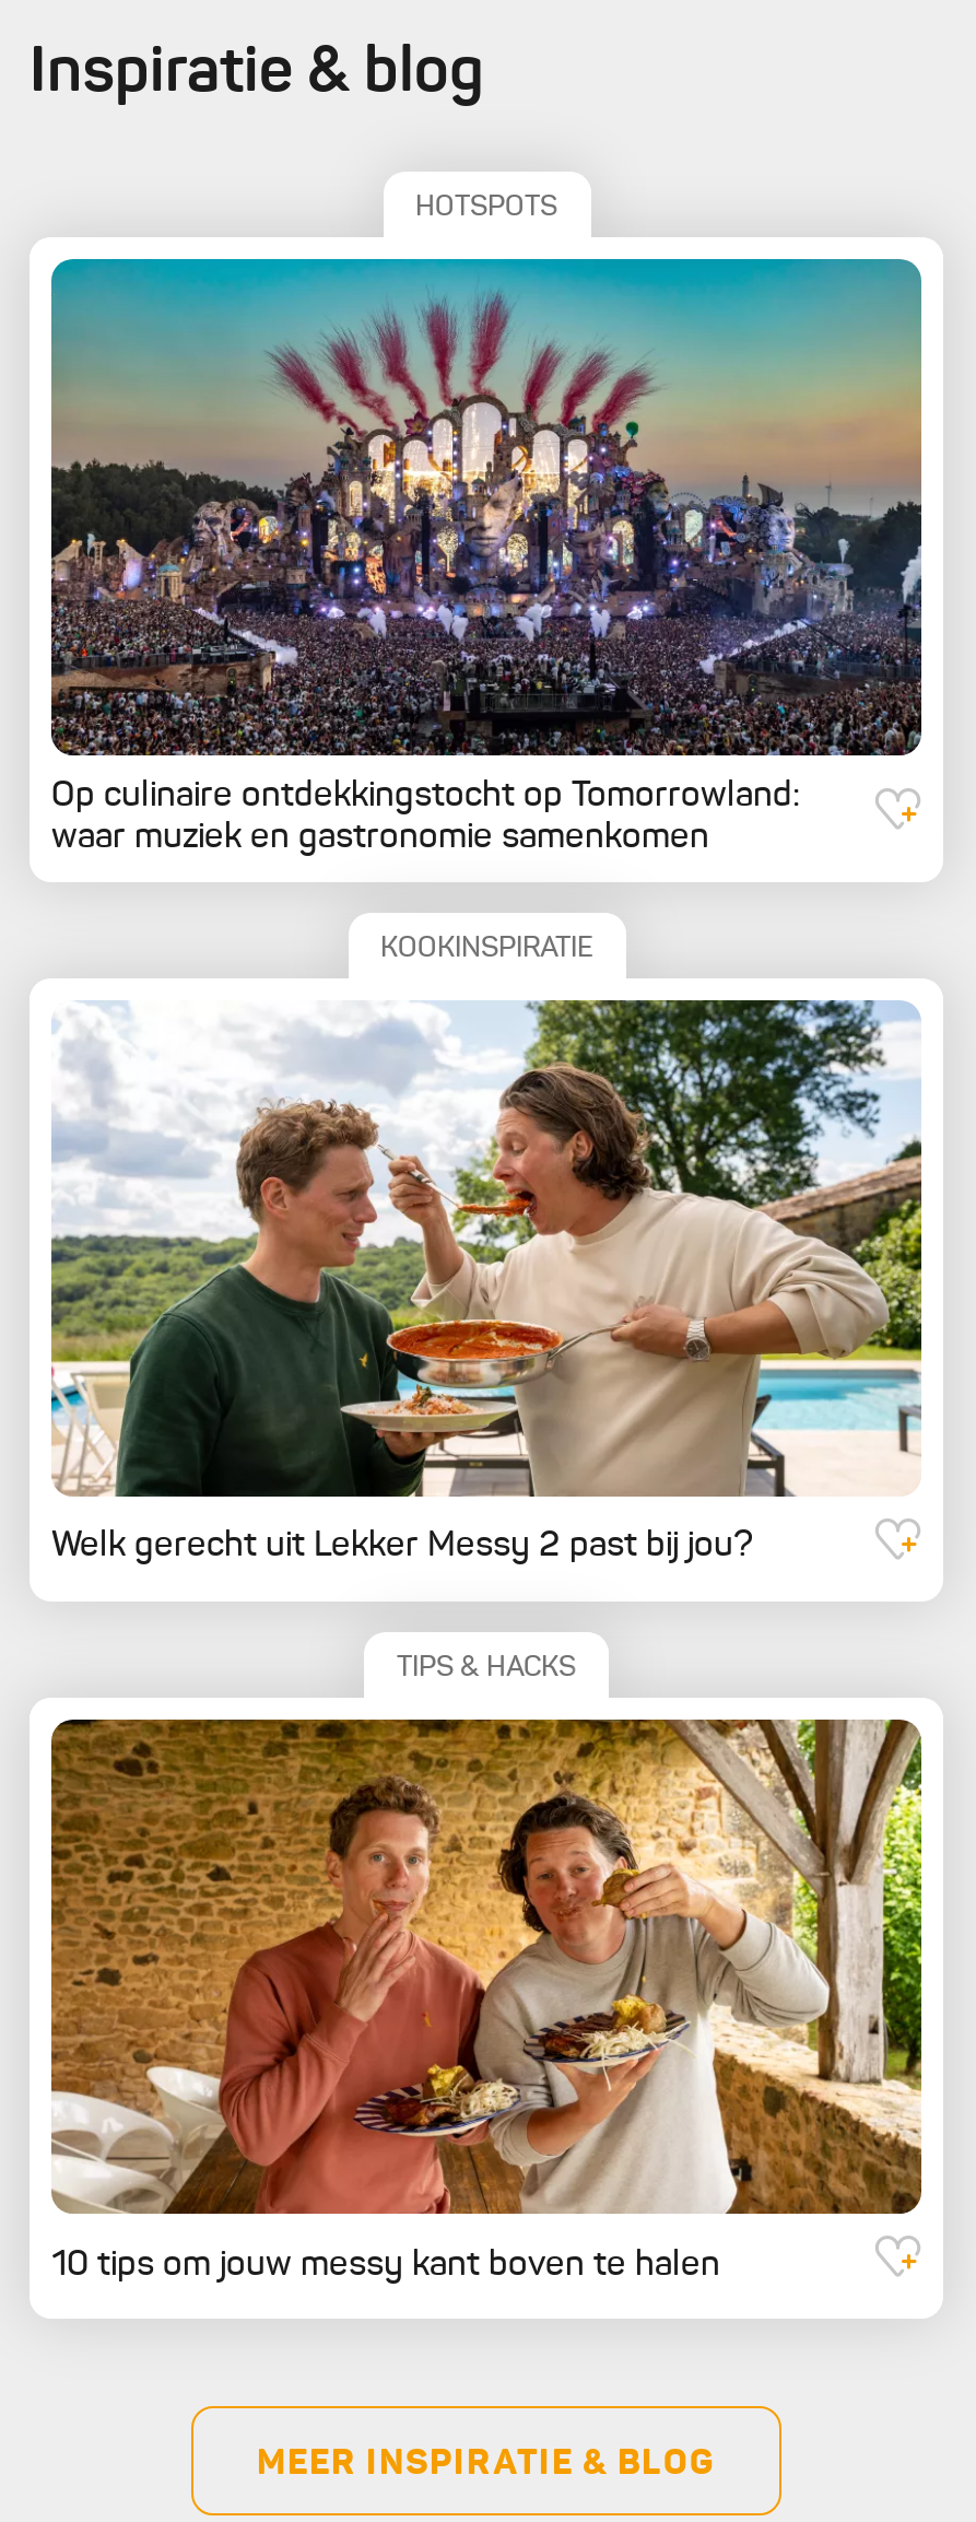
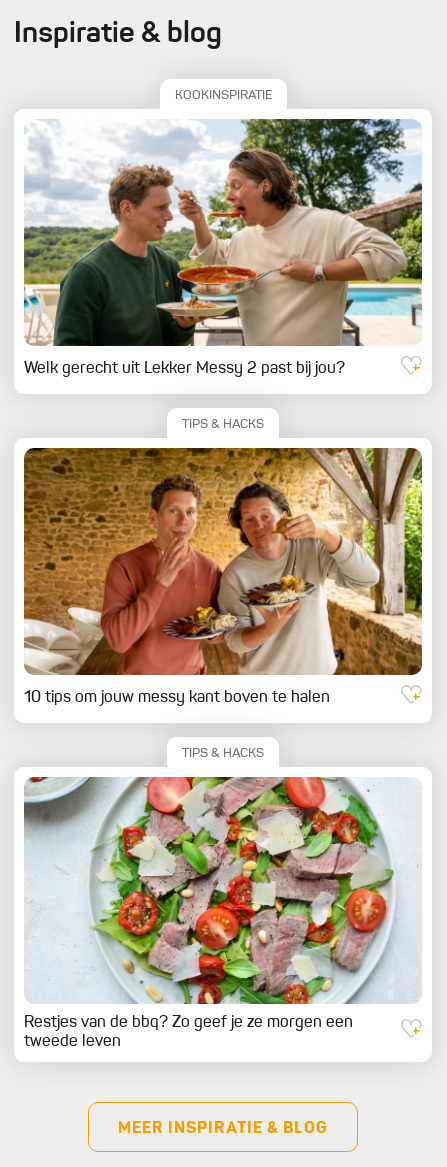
[415,194,557,223] HOTSPOTS -> none
[49,257,924,856] [image] | Op culinaire ontdekkingstocht op Tomorrowland: | waar muziek en gastronomie samenkomen -> none
moved [47,935,926,2284] -> [22,89,424,706]: [image] | KOOKINSPIRATIE | Welk gerecht uit Lekker Messy 2 past bij jou? | TIPS & HACKS | 10 tips om jouw messy kant boven te halen
none -> [24,772,402,1049] [image] | Restjes van de bbq? Zo geef je ze morgen een | tweede leven
none -> [182,747,264,760] TIPS & HACKS

